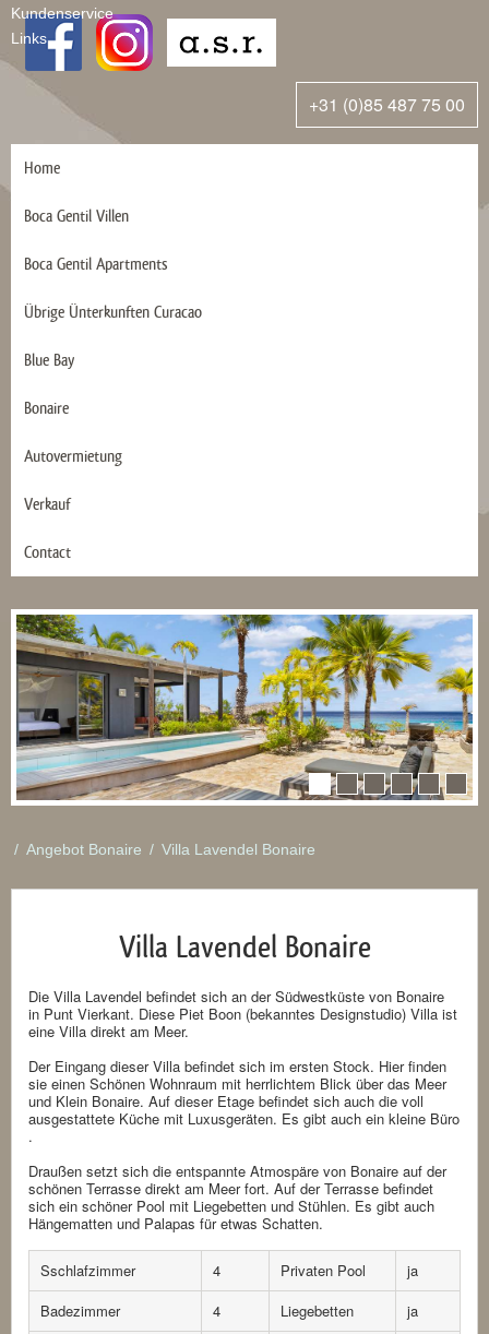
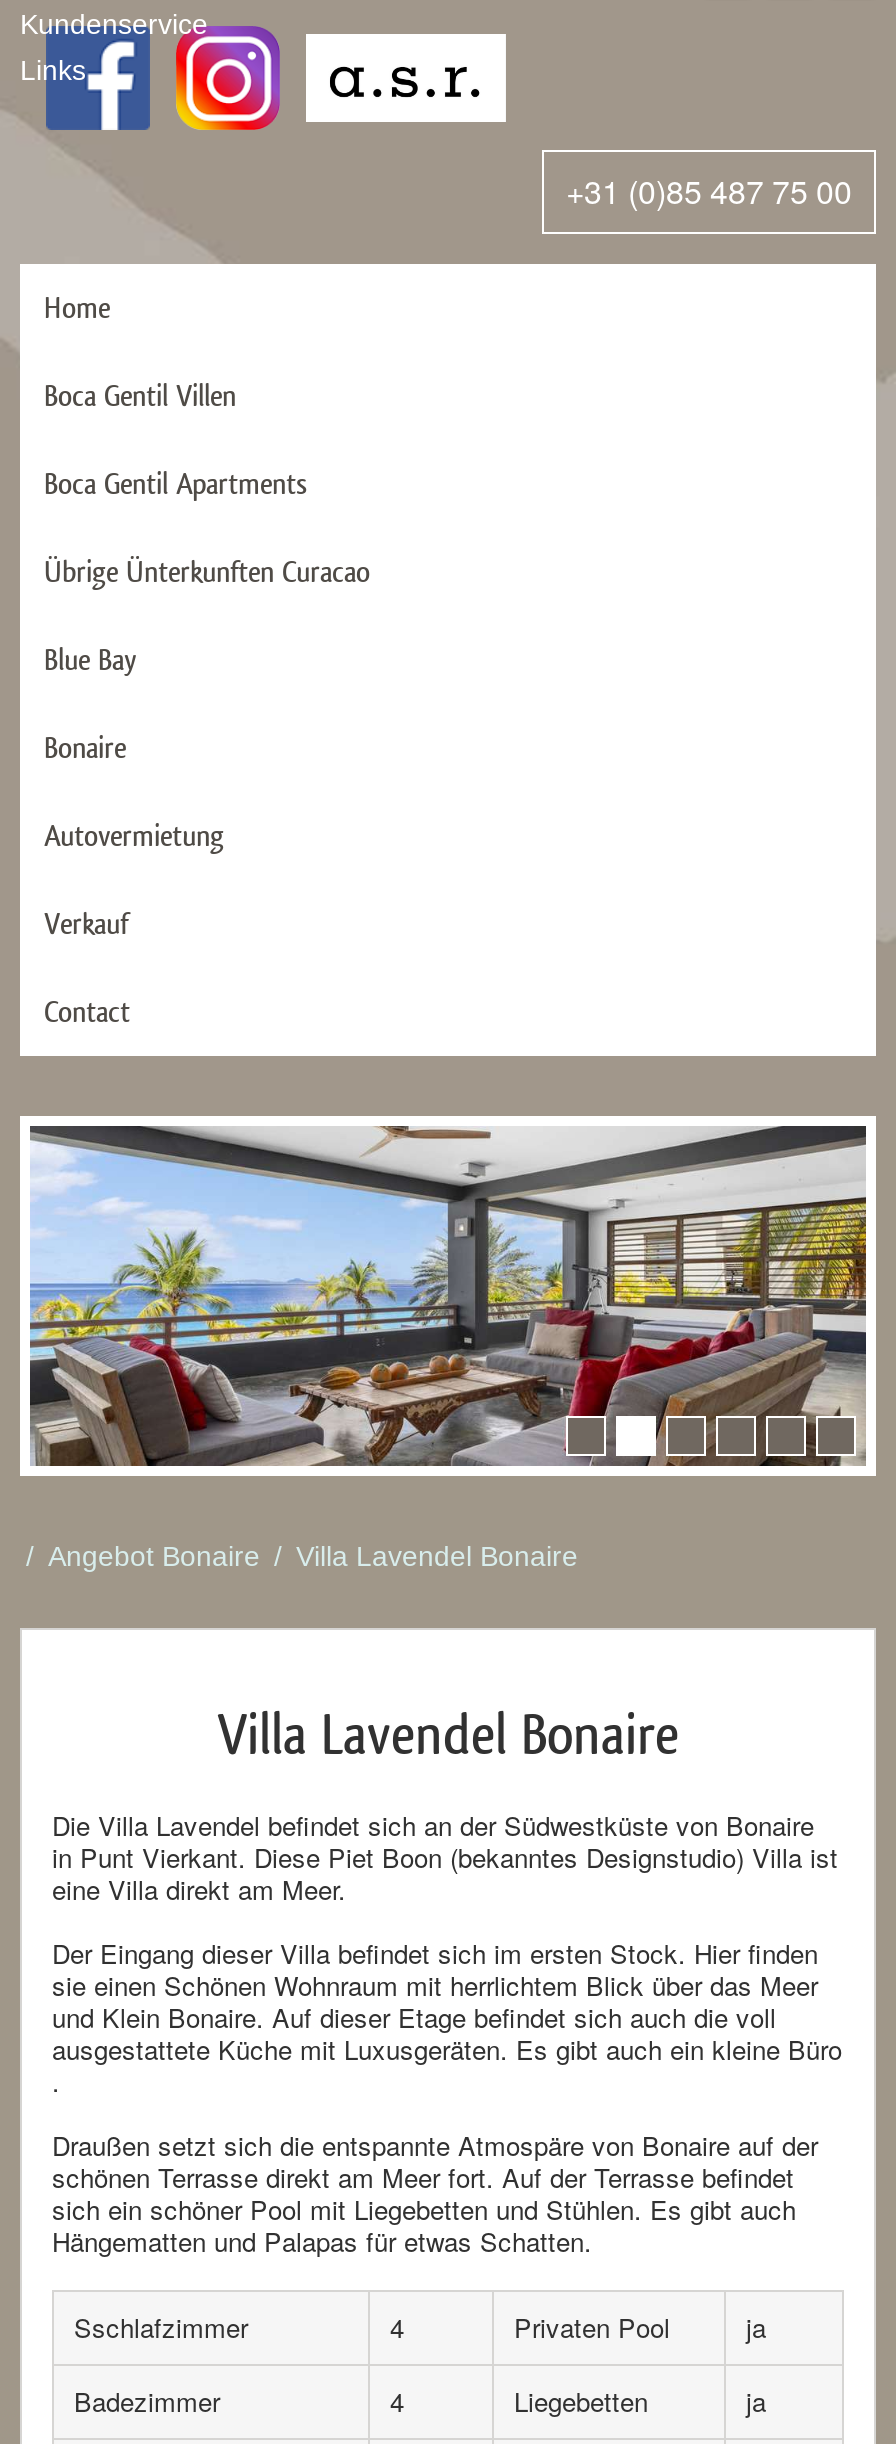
[15,614,474,801] [image] -> [28,1124,868,1468] [image]

